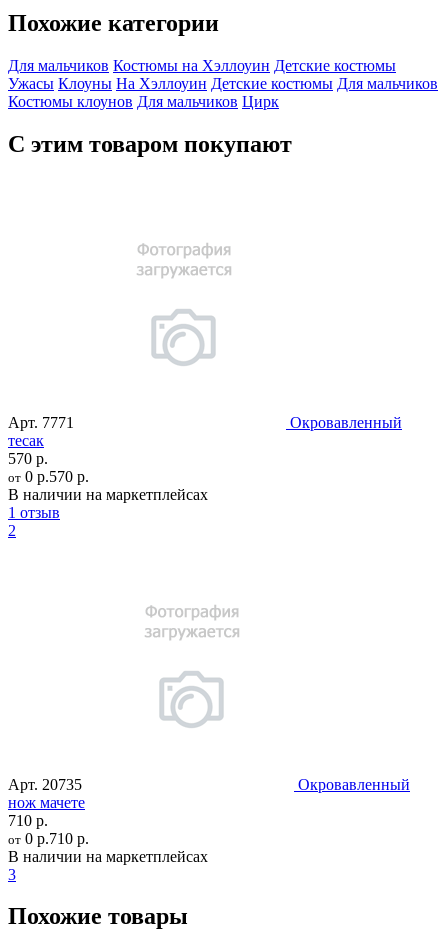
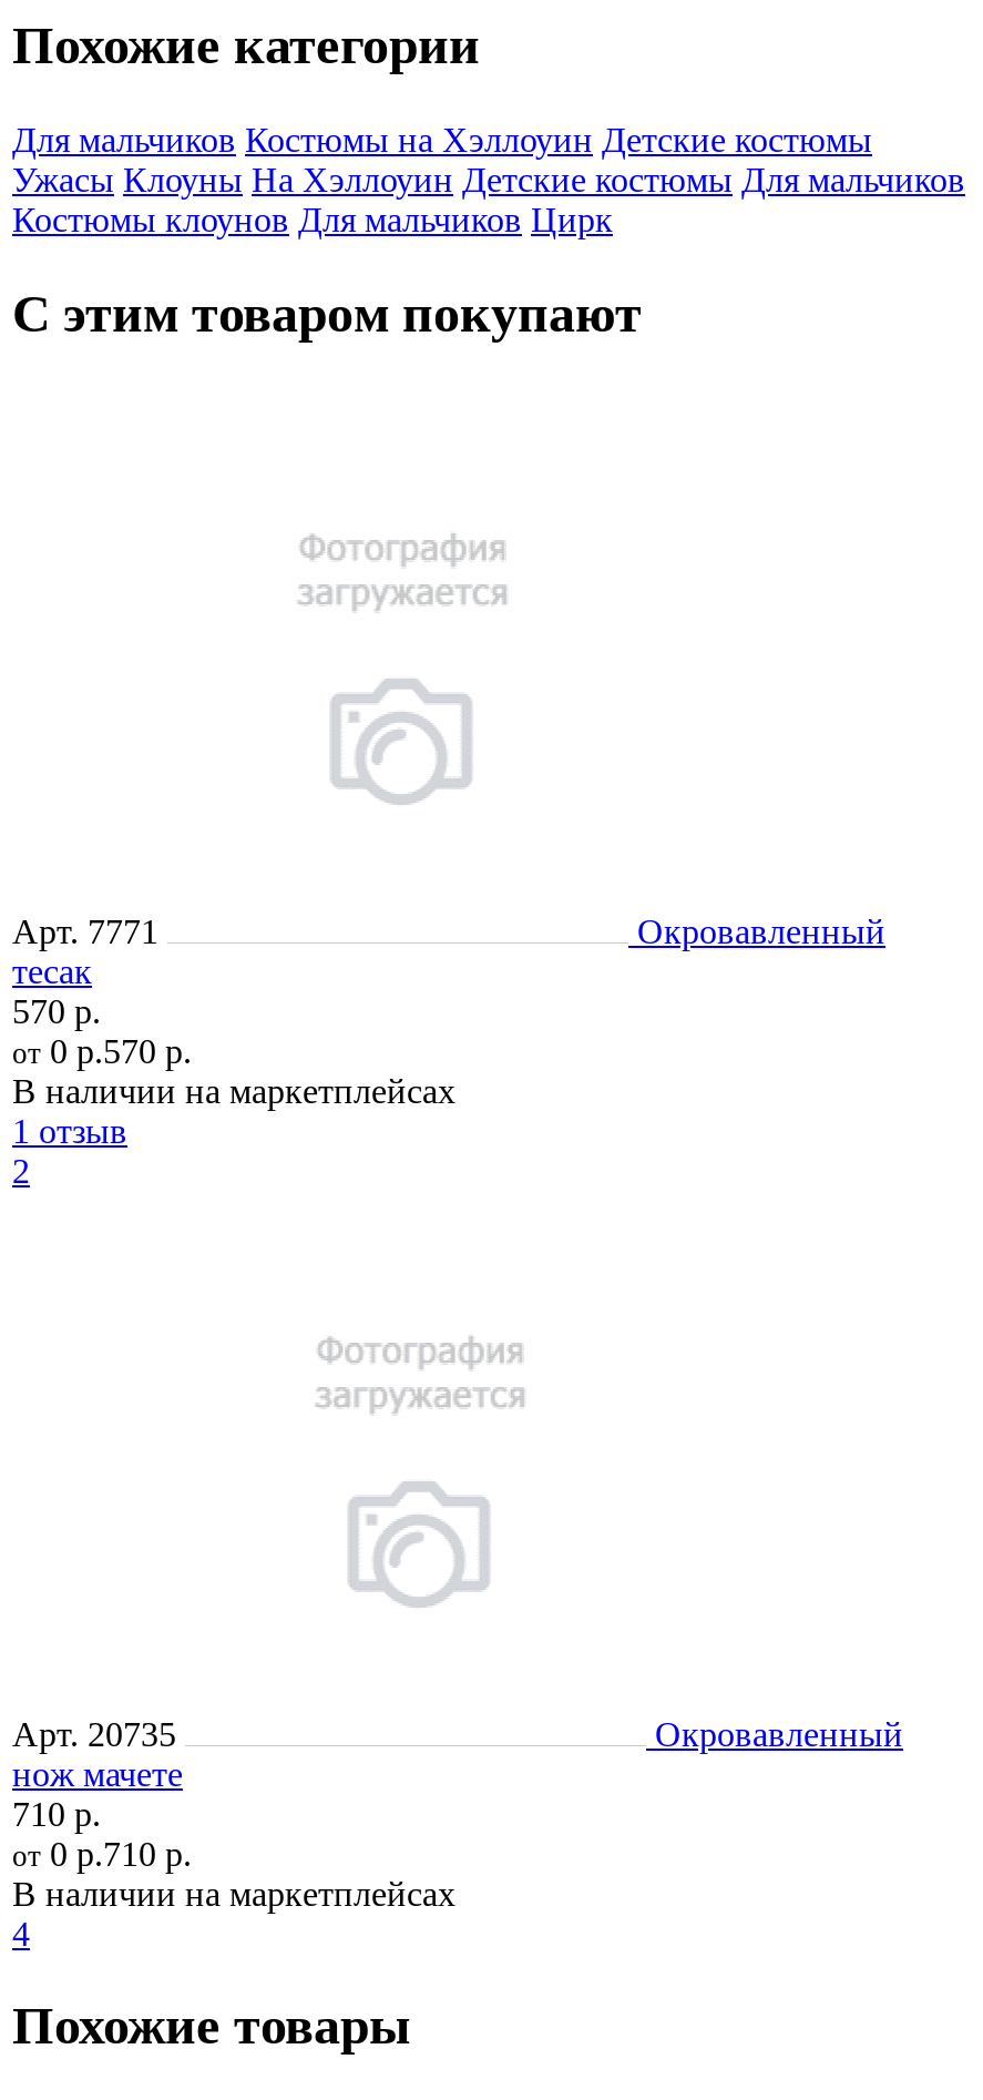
[8,865,16,882] 3 -> [12,1914,30,1951] 4

